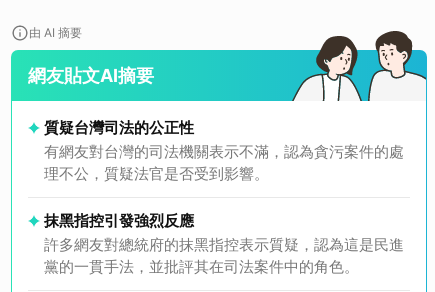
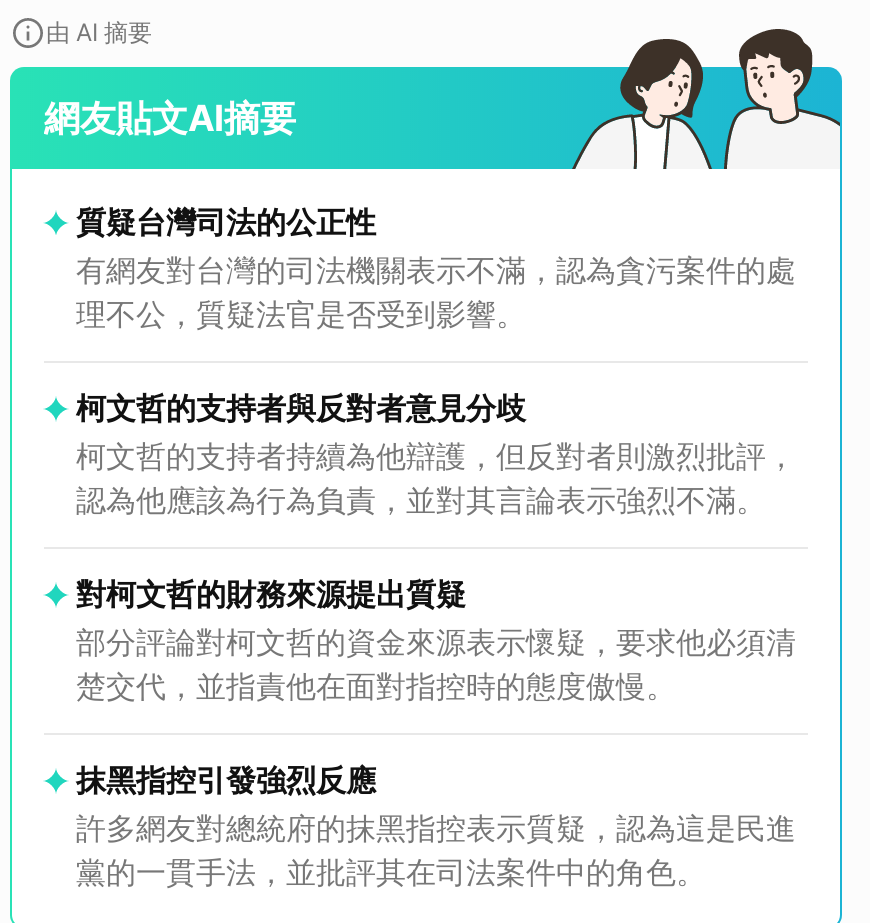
none -> [76,390,796,706] 柯文哲的支持者與反對者意見分歧 | 柯文哲的支持者持續為他辯護，但反對者則激烈批評， | 認為他應該為行為負責，並對其言論表示強烈不滿。 | 對柯文哲的財務來源提出質疑 | 部分評論對柯文哲的資金來源表示懷疑，要求他必須清 | 楚交代，並指責他在面對指控時的態度傲慢。

